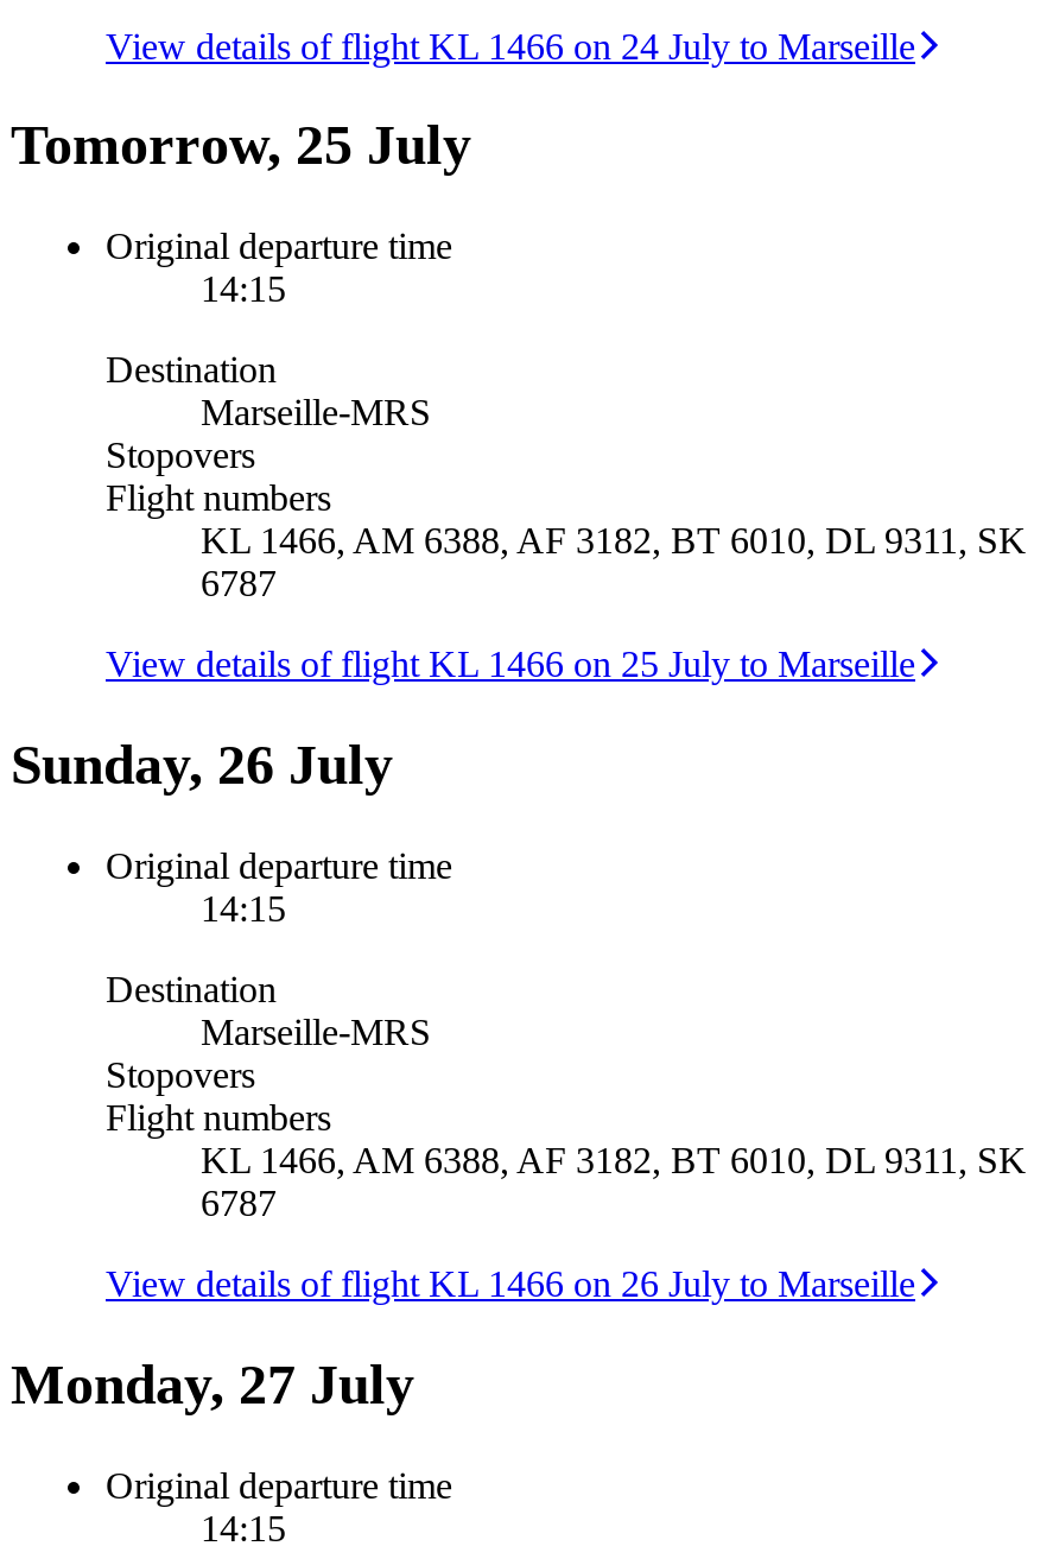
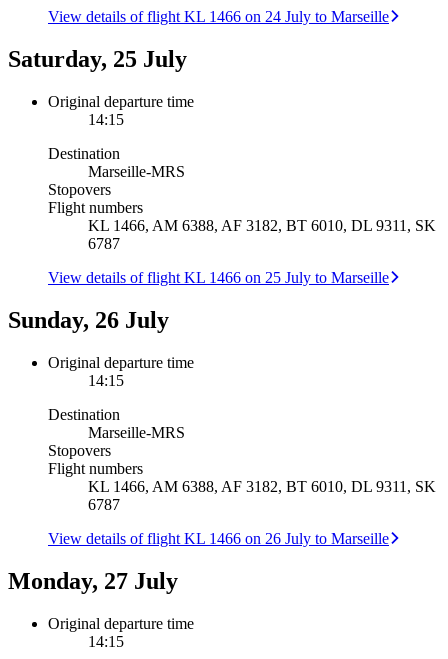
[11,115,471,177] Tomorrow, 25 July -> [8,46,187,72] Saturday, 25 July

